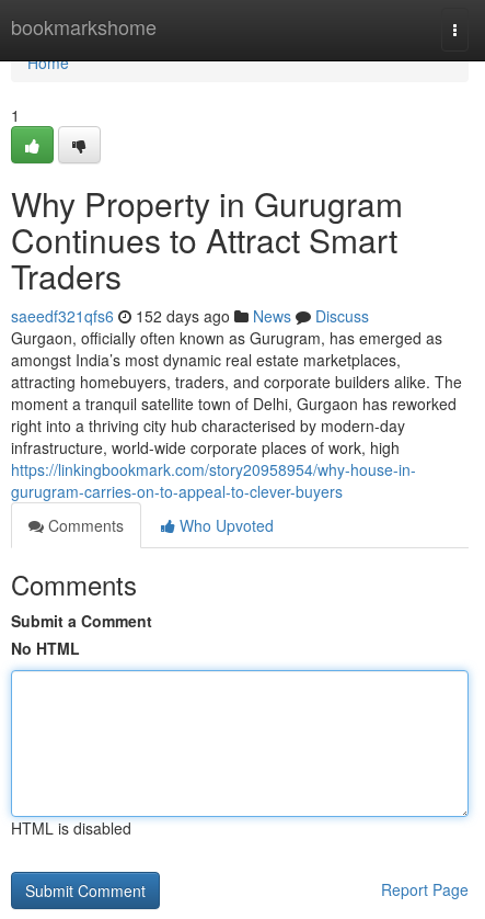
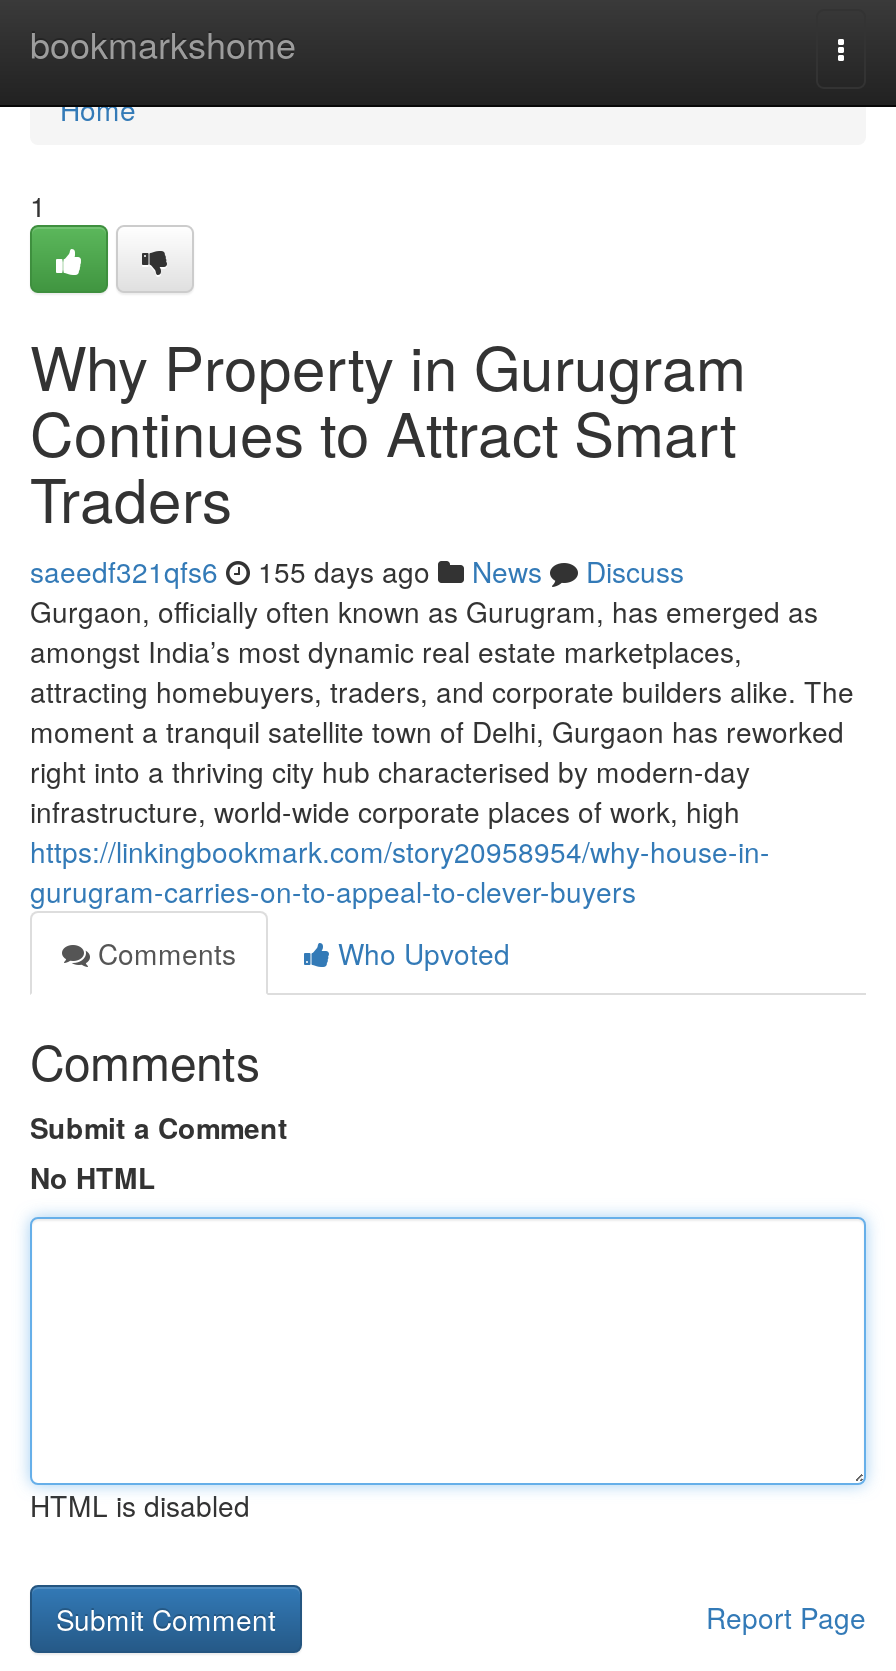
[11,305,369,327] saeedf321qfs6 152 days ago News Discuss -> [30,551,684,591] saeedf321qfs6 155 days ago News Discuss

